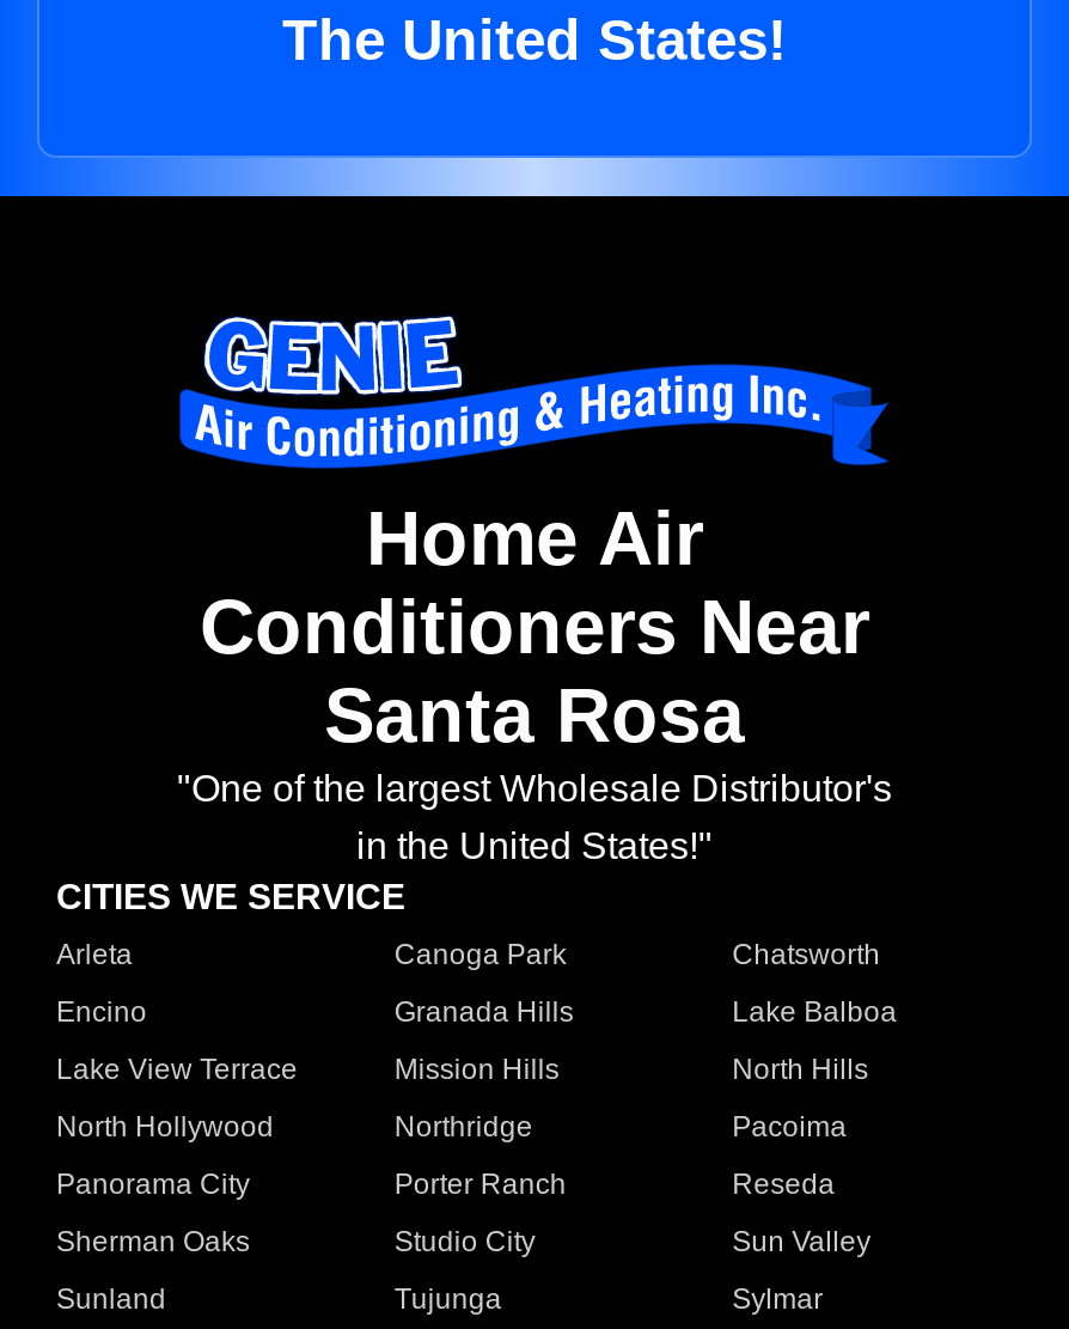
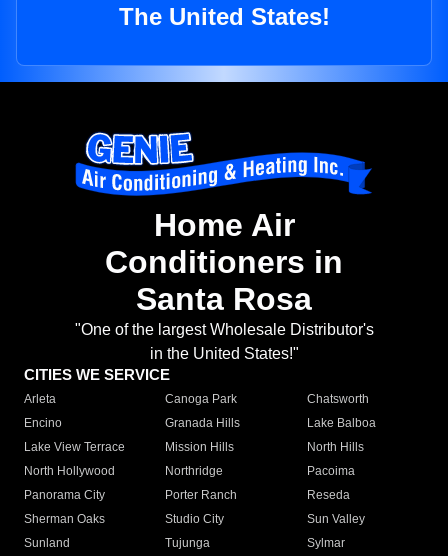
[200,584,869,671] Conditioners Near -> [105,244,343,280] Conditioners in

